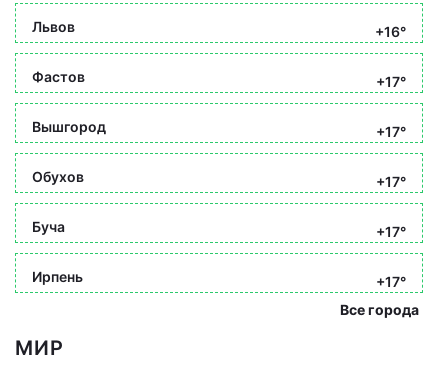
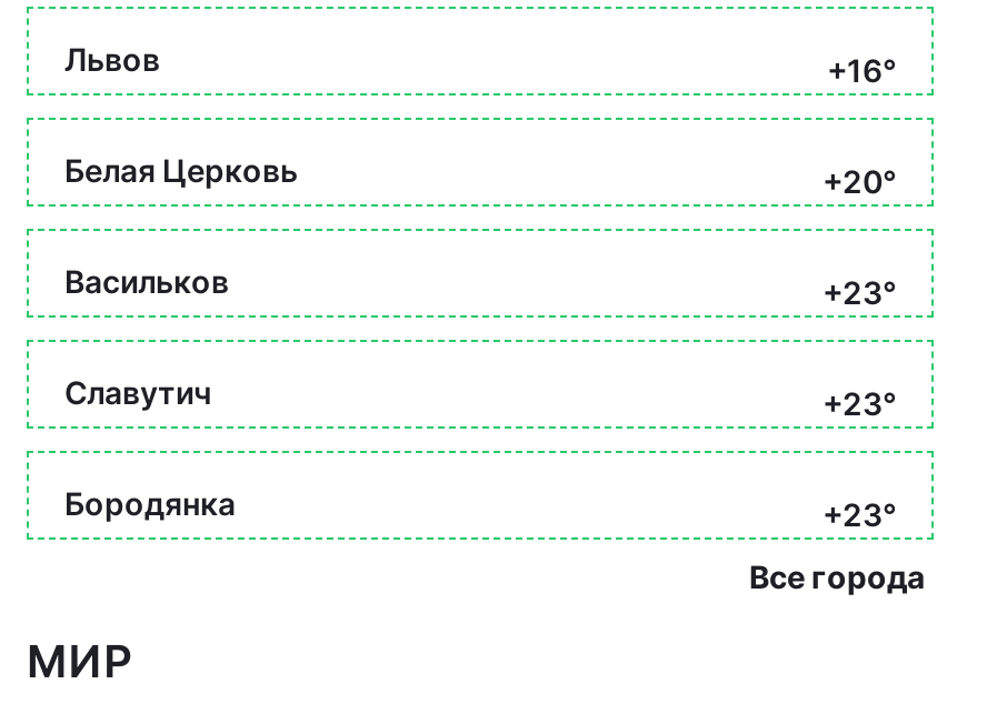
[32,67,406,290] Фастов | +17° | Вышгород | +17° | Обухов | +17° | Буча | +17° | Ирпень | +17° -> [64,150,896,533] Белая Церковь | +20° | Васильков | +23° | Славутич | +23° | Бородянка | +23°

